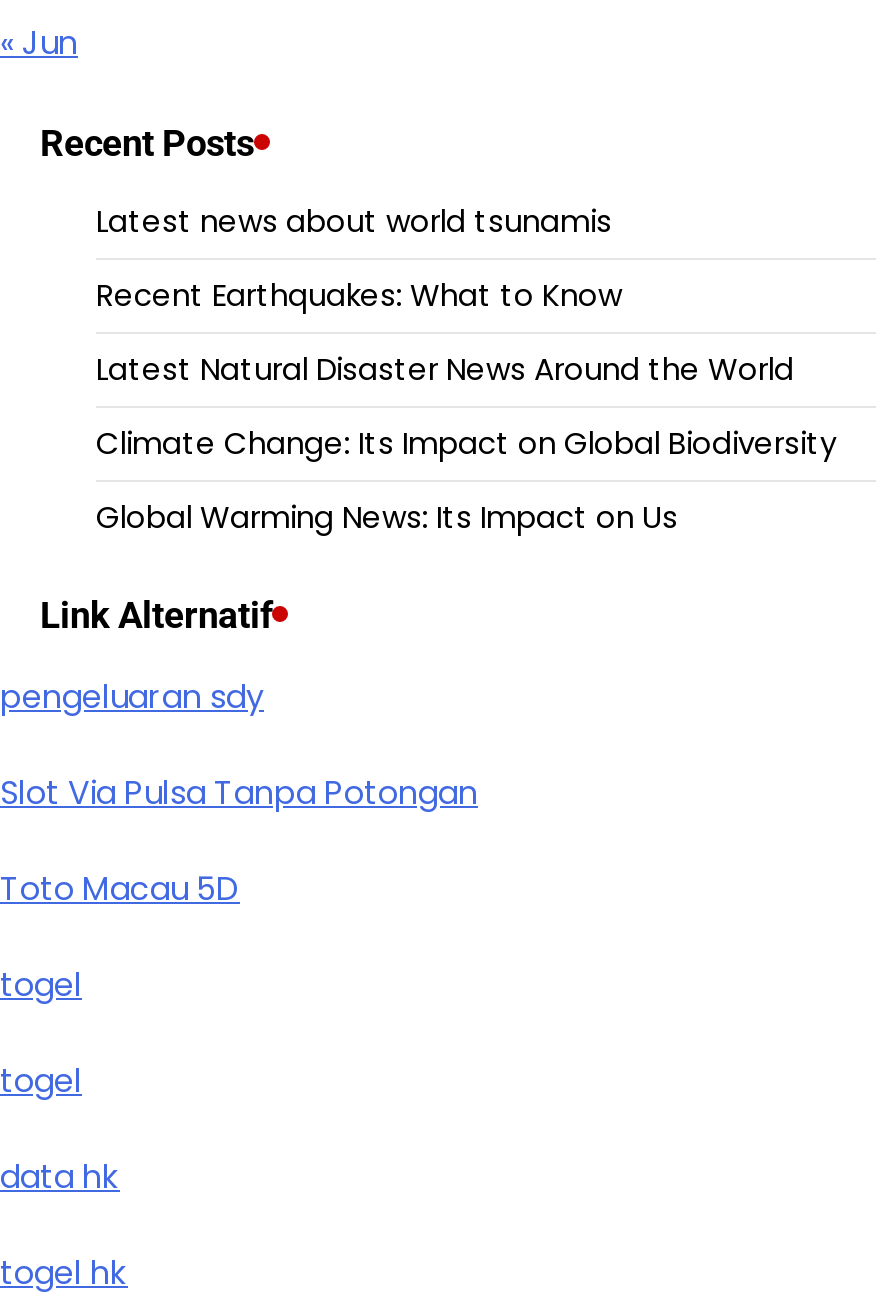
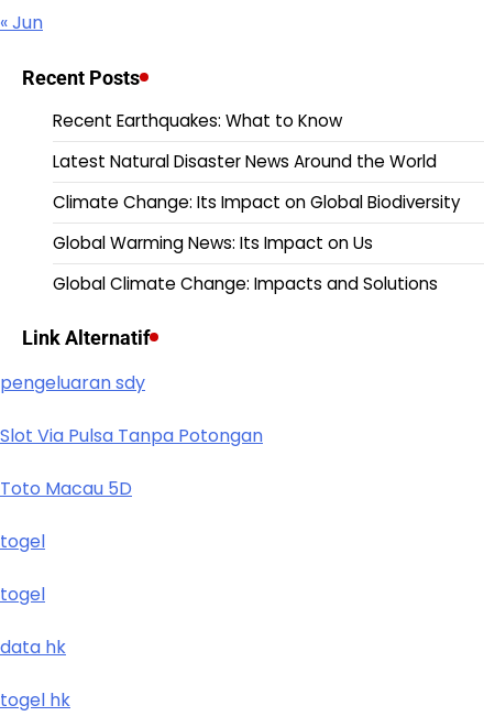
[96,200,612,242] Latest news about world tsunamis -> none
moved [96,274,838,538] -> [53,109,461,254]: Recent Earthquakes: What to Know | Latest Natural Disaster News Around the World | Climate Change: Its Impact on Global Biodiversity | Global Warming News: Its Impact on Us
none -> [53,272,438,295] Global Climate Change: Impacts and Solutions

